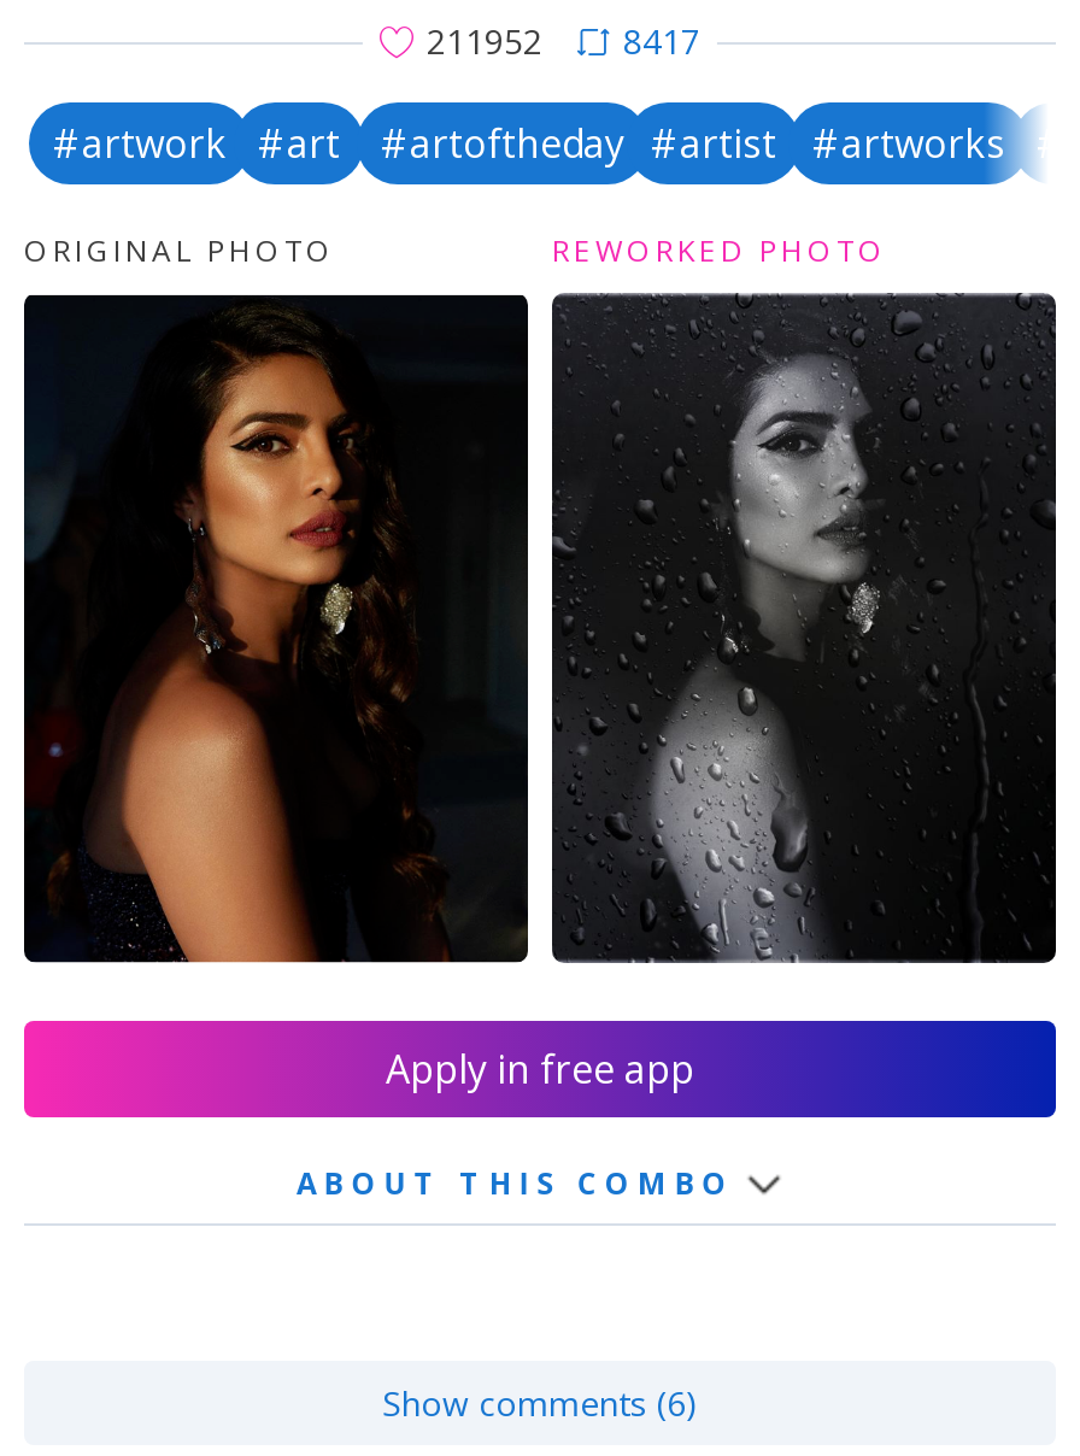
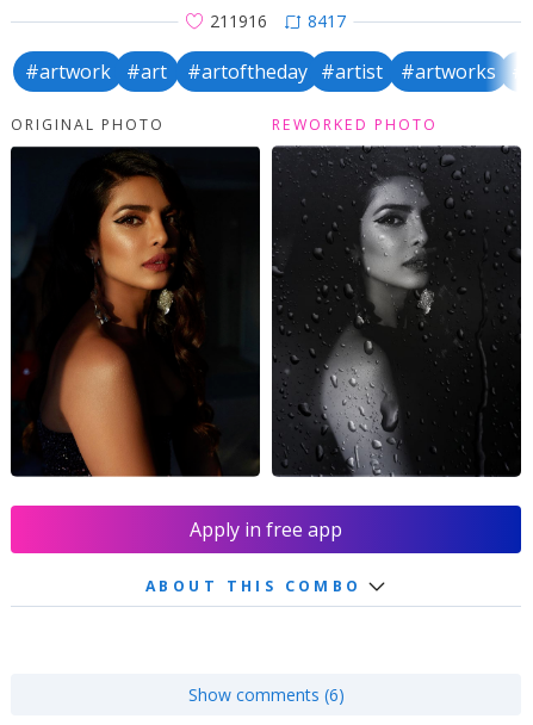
[427,19,701,64] 211952 8417 -> [210,10,345,32] 211916 8417

